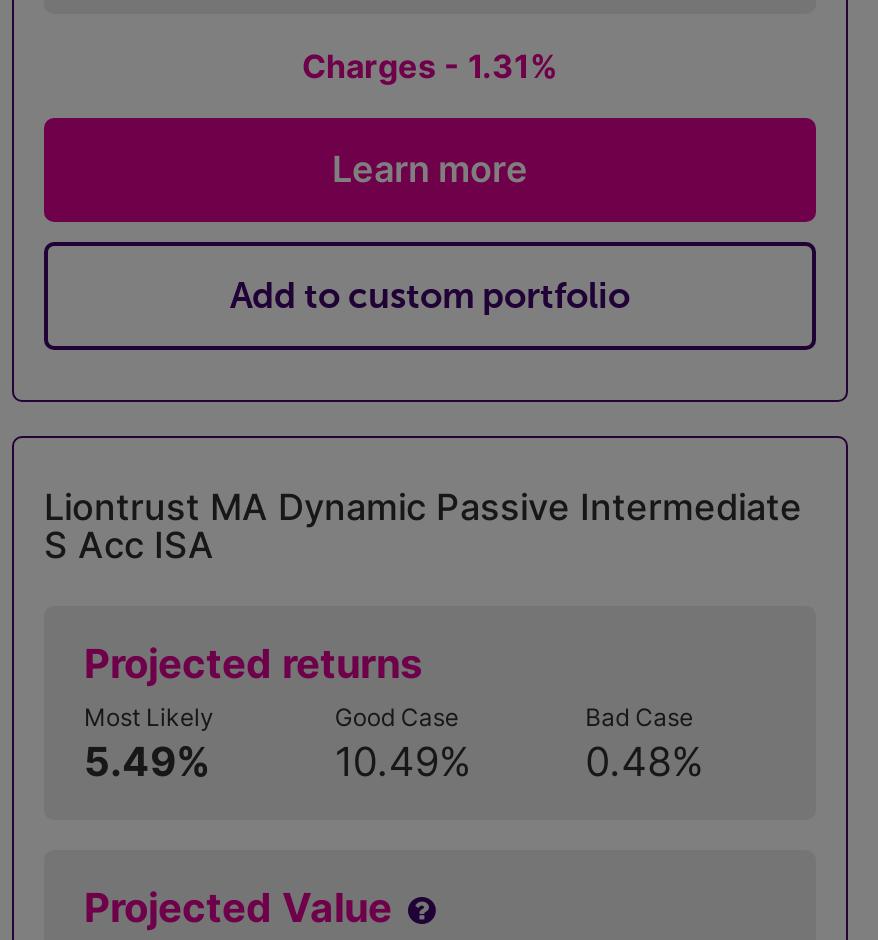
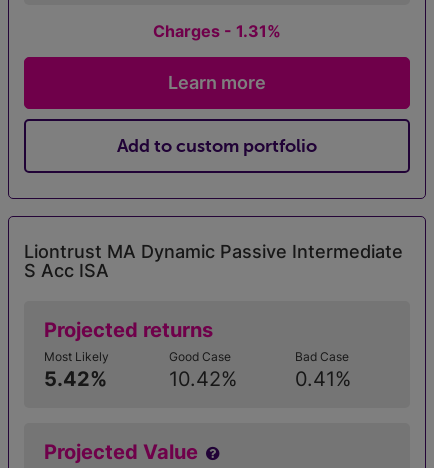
[84,738,210,786] 5.49% -> [44,367,107,391] 5.42%
[335,738,471,786] 10.49% -> [169,367,237,391] 10.42%
[585,738,703,786] 0.48% -> [295,367,351,391] 0.41%

